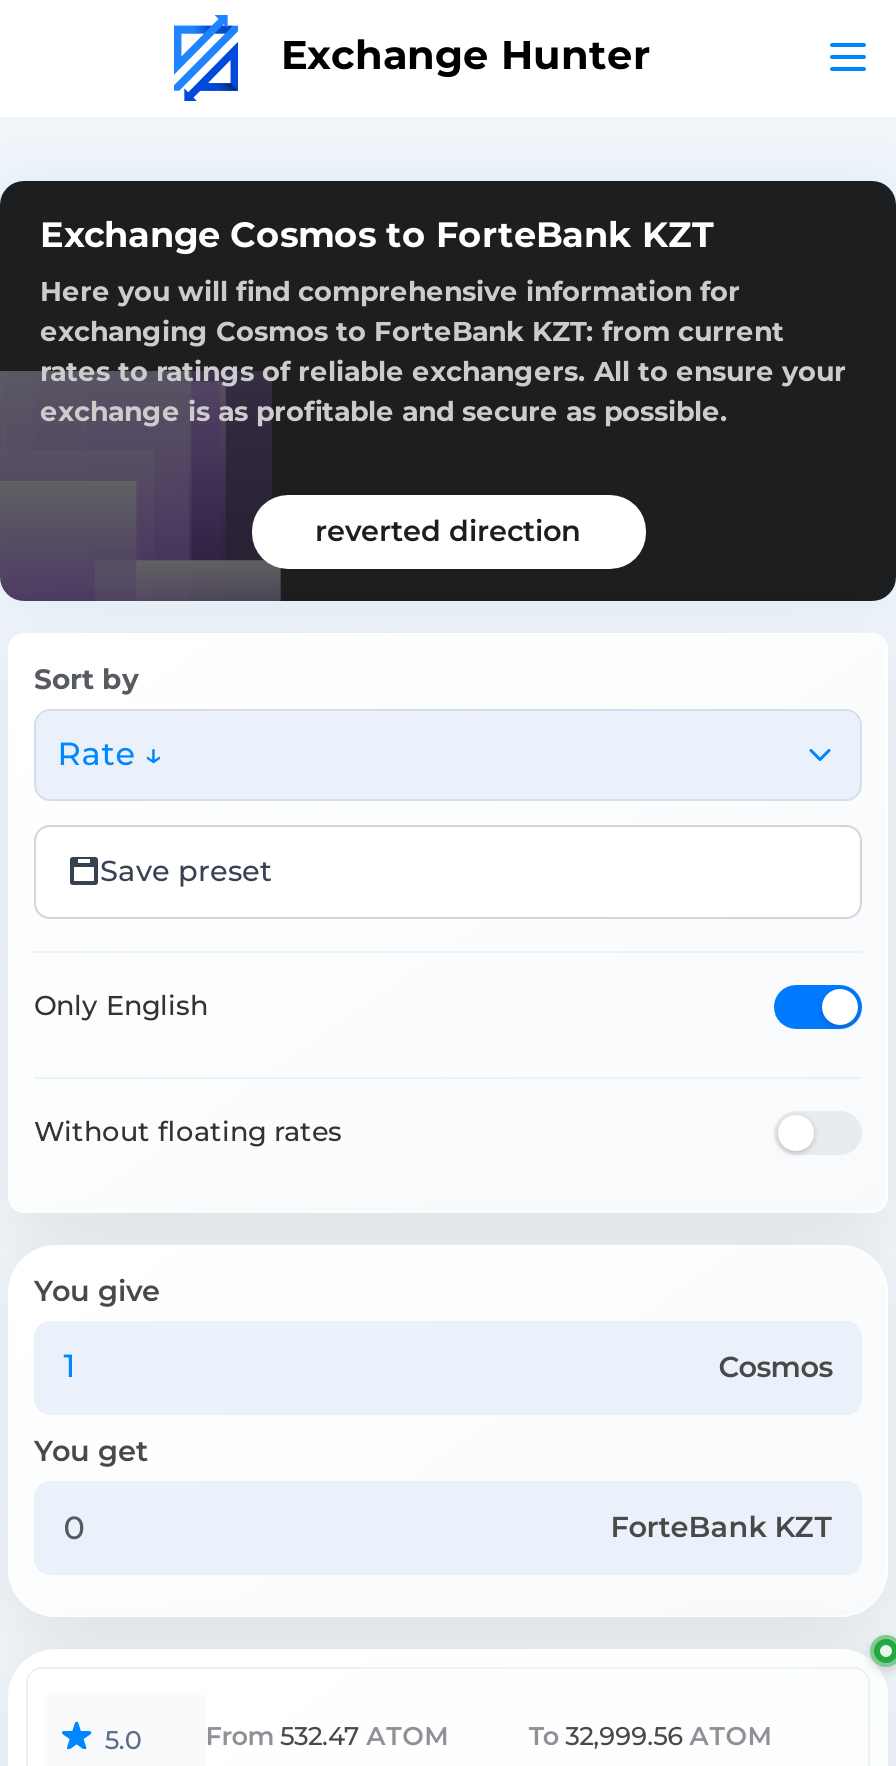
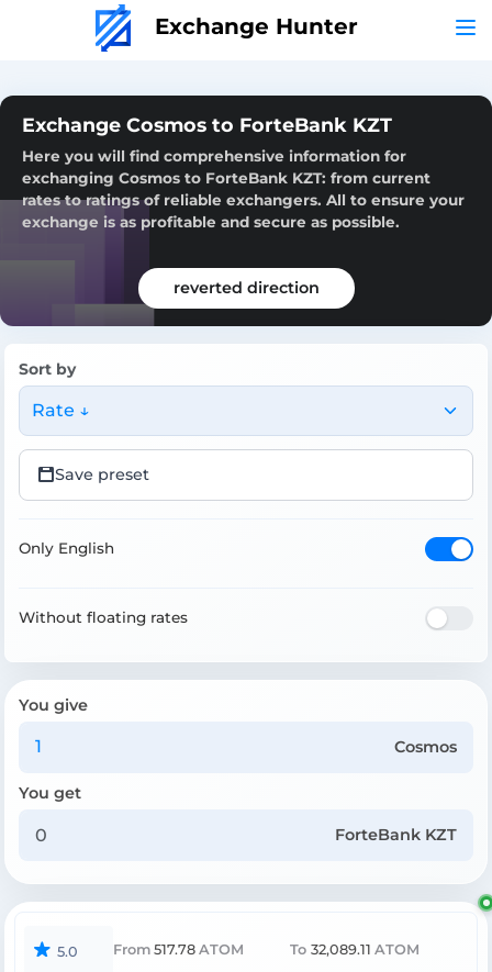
[206,1721,448,1751] From 532.47 ATOM -> [113,941,244,958] From 517.78 ATOM
[529,1721,772,1751] To 32,999.56 ATOM -> [290,941,419,958] To 32,089.11 ATOM

